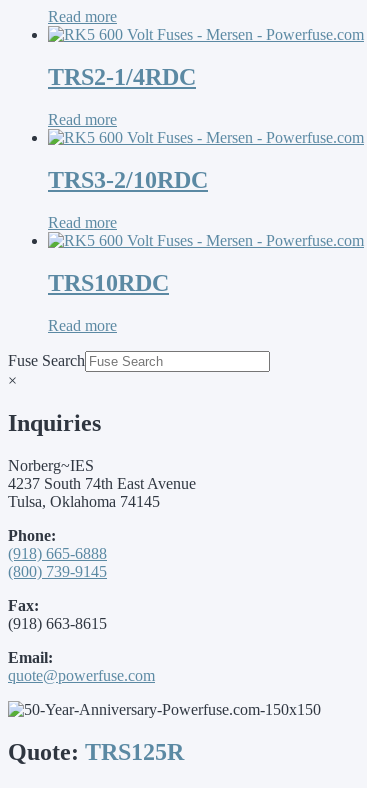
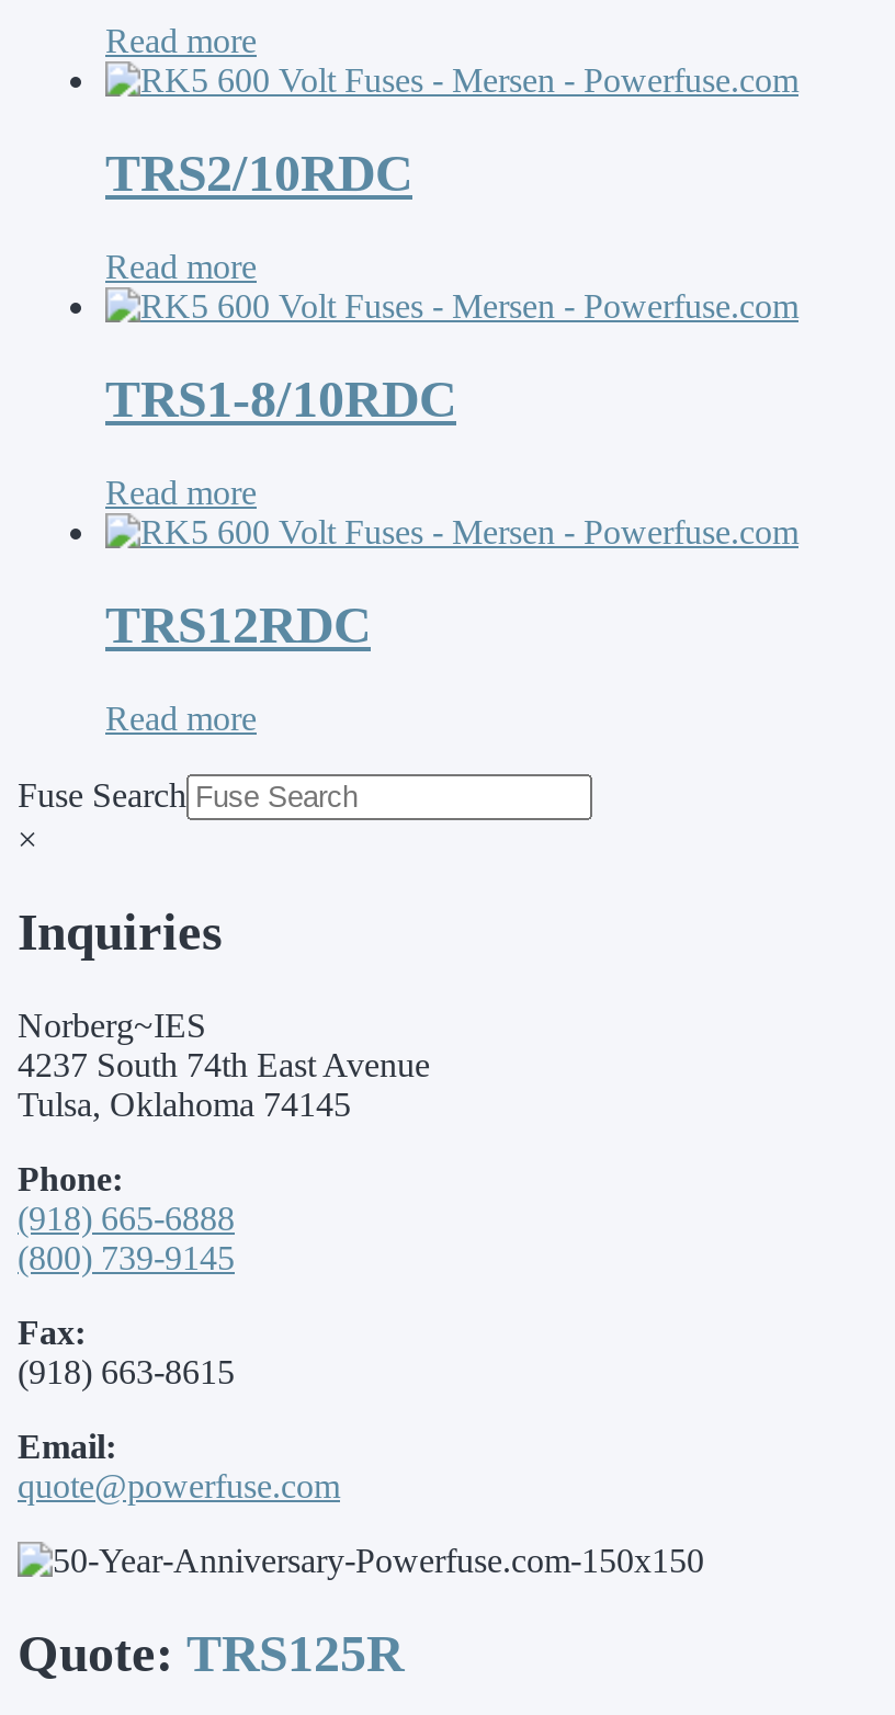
[48,64,196,90] TRS2-1/4RDC -> [105,145,412,202] TRS2/10RDC
[48,167,208,193] TRS3-2/10RDC -> [105,371,456,428] TRS1-8/10RDC
[48,270,169,296] TRS10RDC -> [105,596,371,653] TRS12RDC

